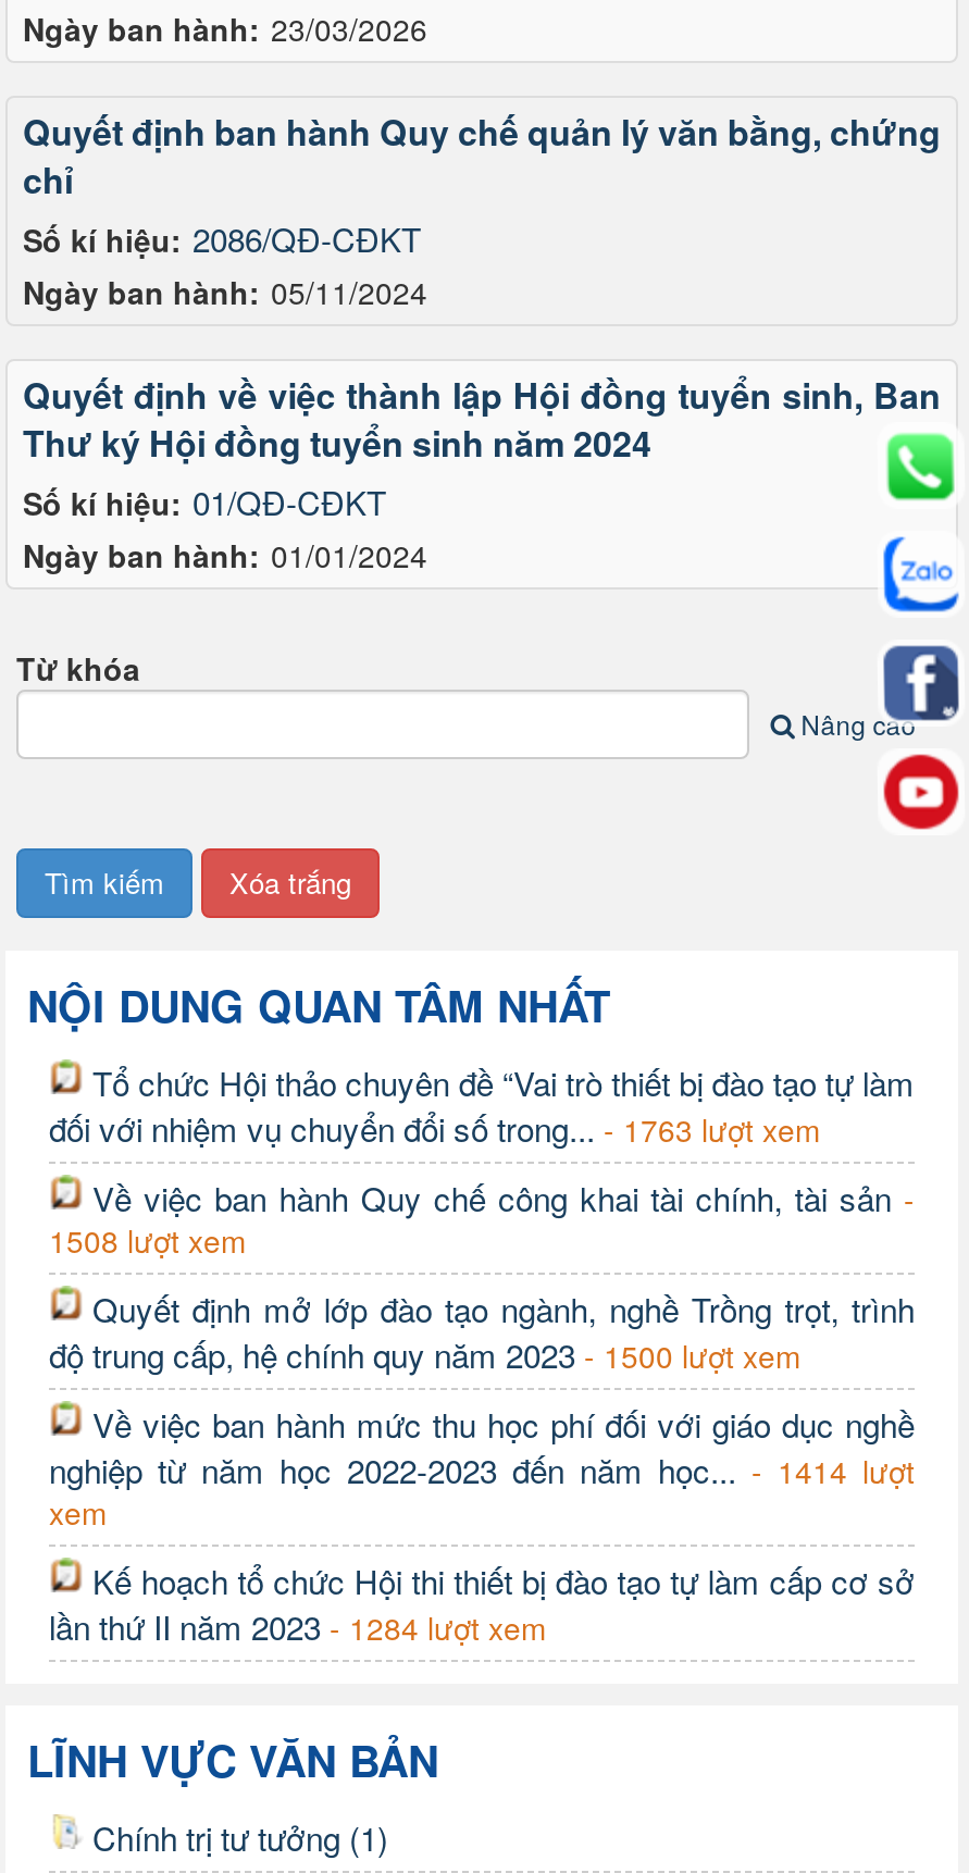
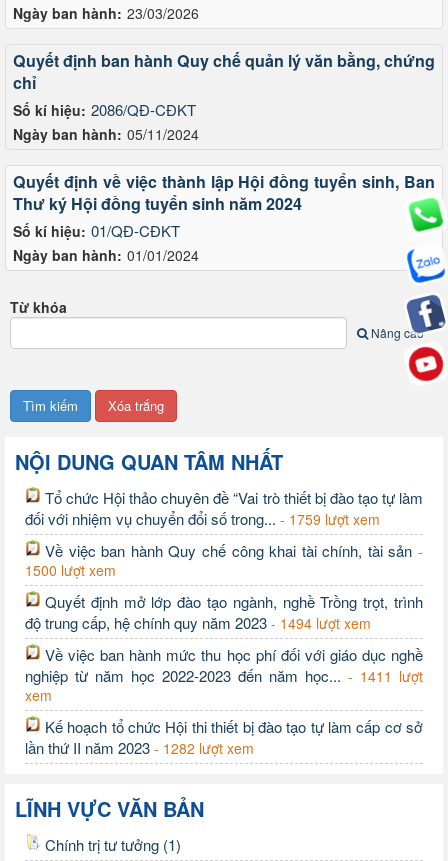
[49,1104,821,1150] đối với nhiệm vụ chuyển đổi số trong... - 1763 lượt xem -> [25,507,380,528] đối với nhiệm vụ chuyển đổi số trong... - 1759 lượt xem
[49,1217,247,1261] 1508 lượt xem -> [25,559,116,579] 1500 lượt xem
[49,1330,802,1376] độ trung cấp, hệ chính quy năm 2023 - 1500 lượt xem -> [25,611,371,632] độ trung cấp, hệ chính quy năm 2023 - 1494 lượt xem
[49,1446,915,1491] nghiệp từ năm học 2022-2023 đến năm học... - 1414 lượt -> [25,664,423,685] nghiệp từ năm học 2022-2023 đến năm học... - 1411 lượt
[49,1602,547,1648] lần thứ II năm 2023 - 1284 lượt xem -> [25,736,254,757] lần thứ II năm 2023 - 1282 lượt xem

